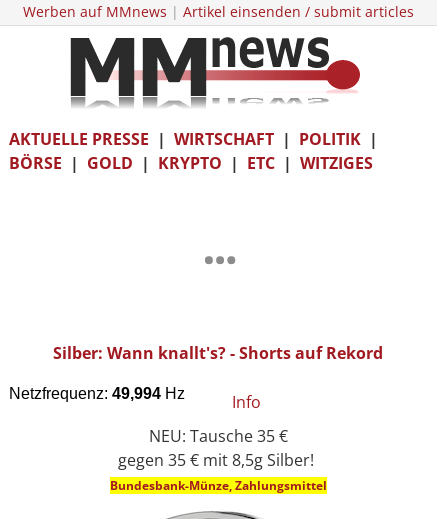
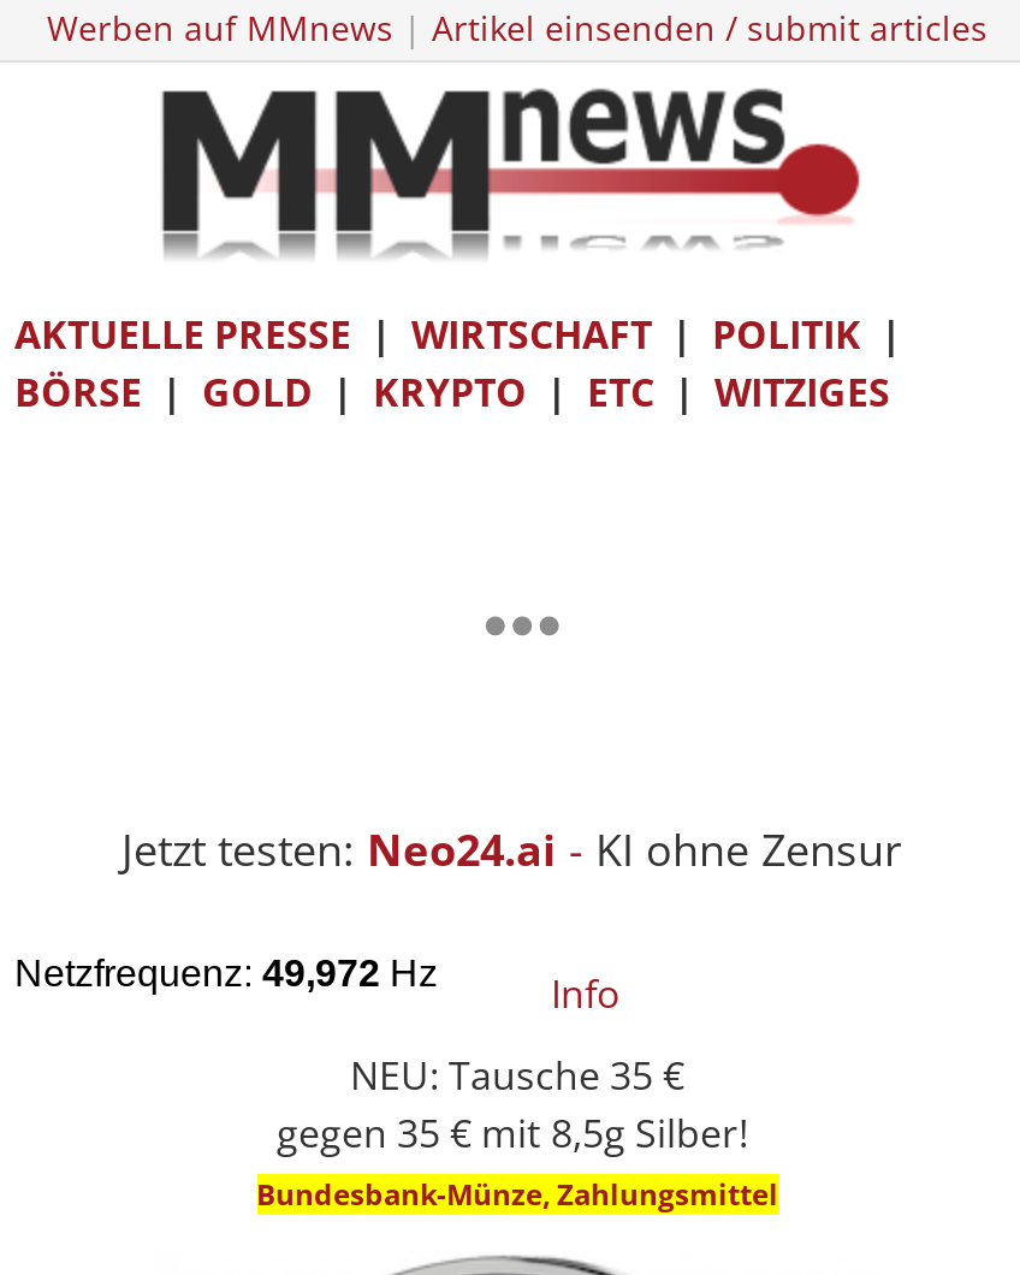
[53,342,383,364] Silber: Wann knallt's? - Shorts auf Rekord -> [121,820,913,878] Jetzt testen: Neo24.ai - KI ohne Zensur

